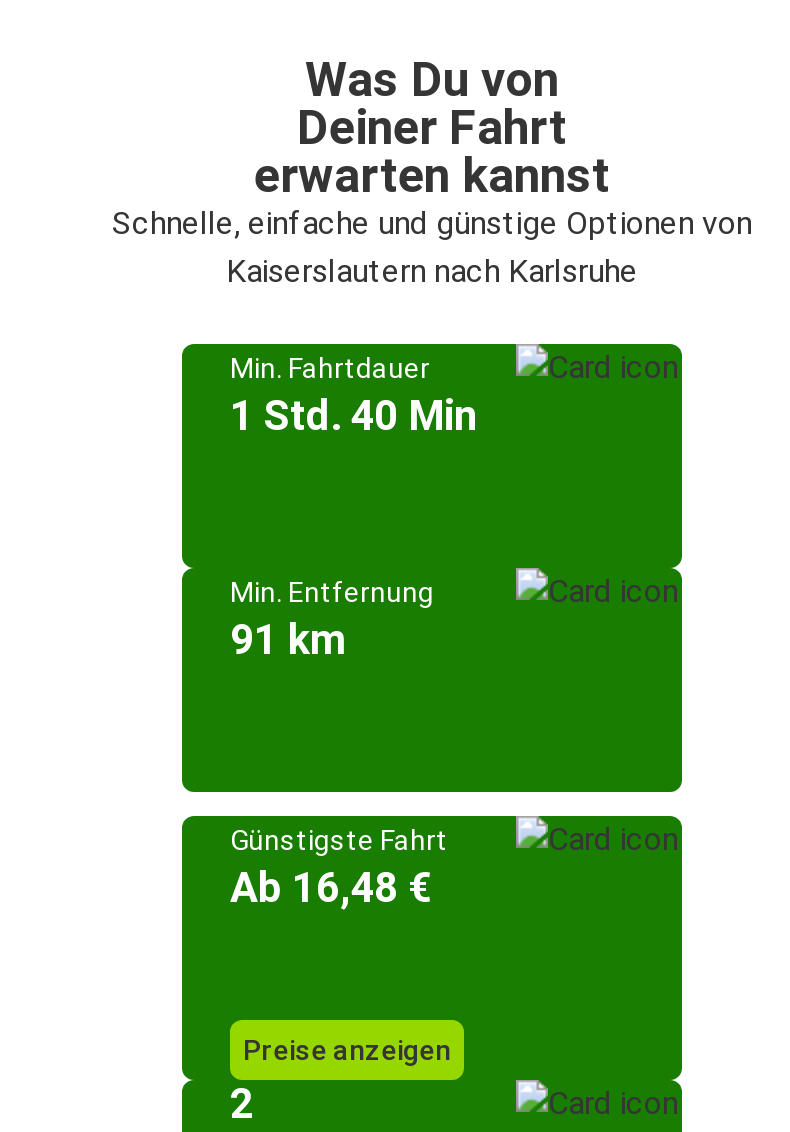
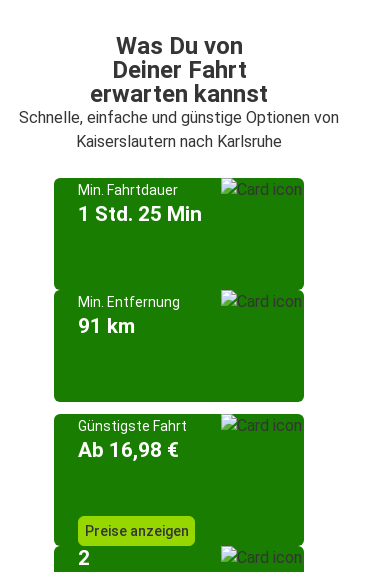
[230,392,478,440] 1 Std. 40 Min -> [78,202,202,226] 1 Std. 25 Min
[230,864,432,912] Ab 16,48 € -> [78,438,179,462] Ab 16,98 €

